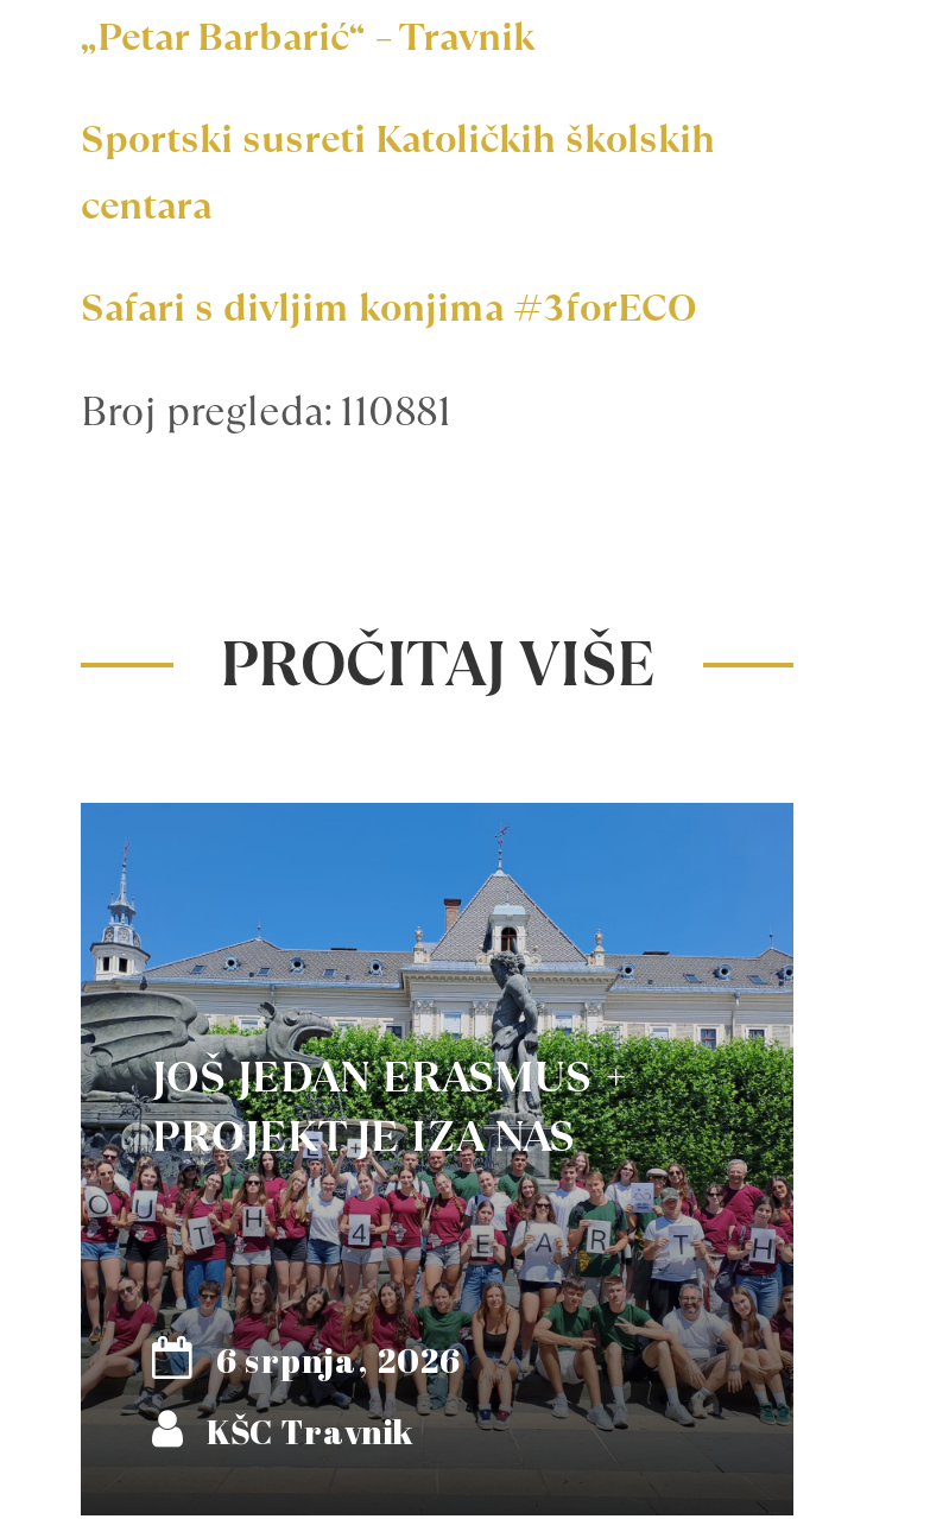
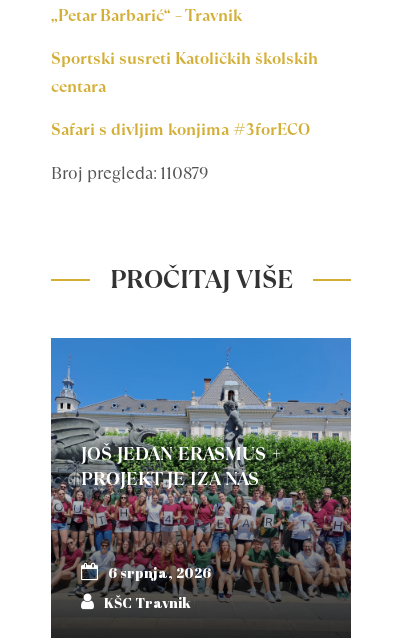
[81,385,451,439] Broj pregleda: 110881 -> [51,162,209,185] Broj pregleda: 110879

